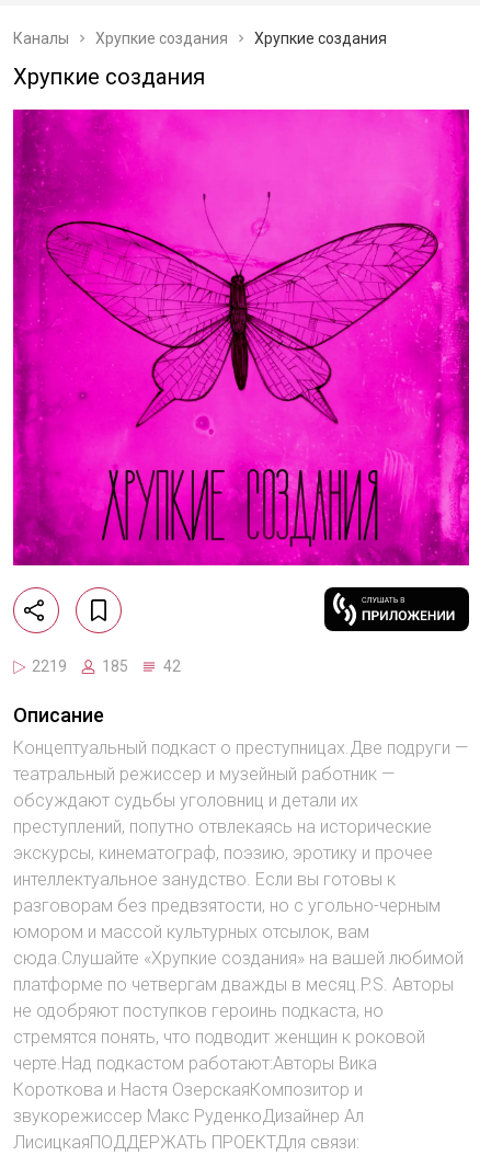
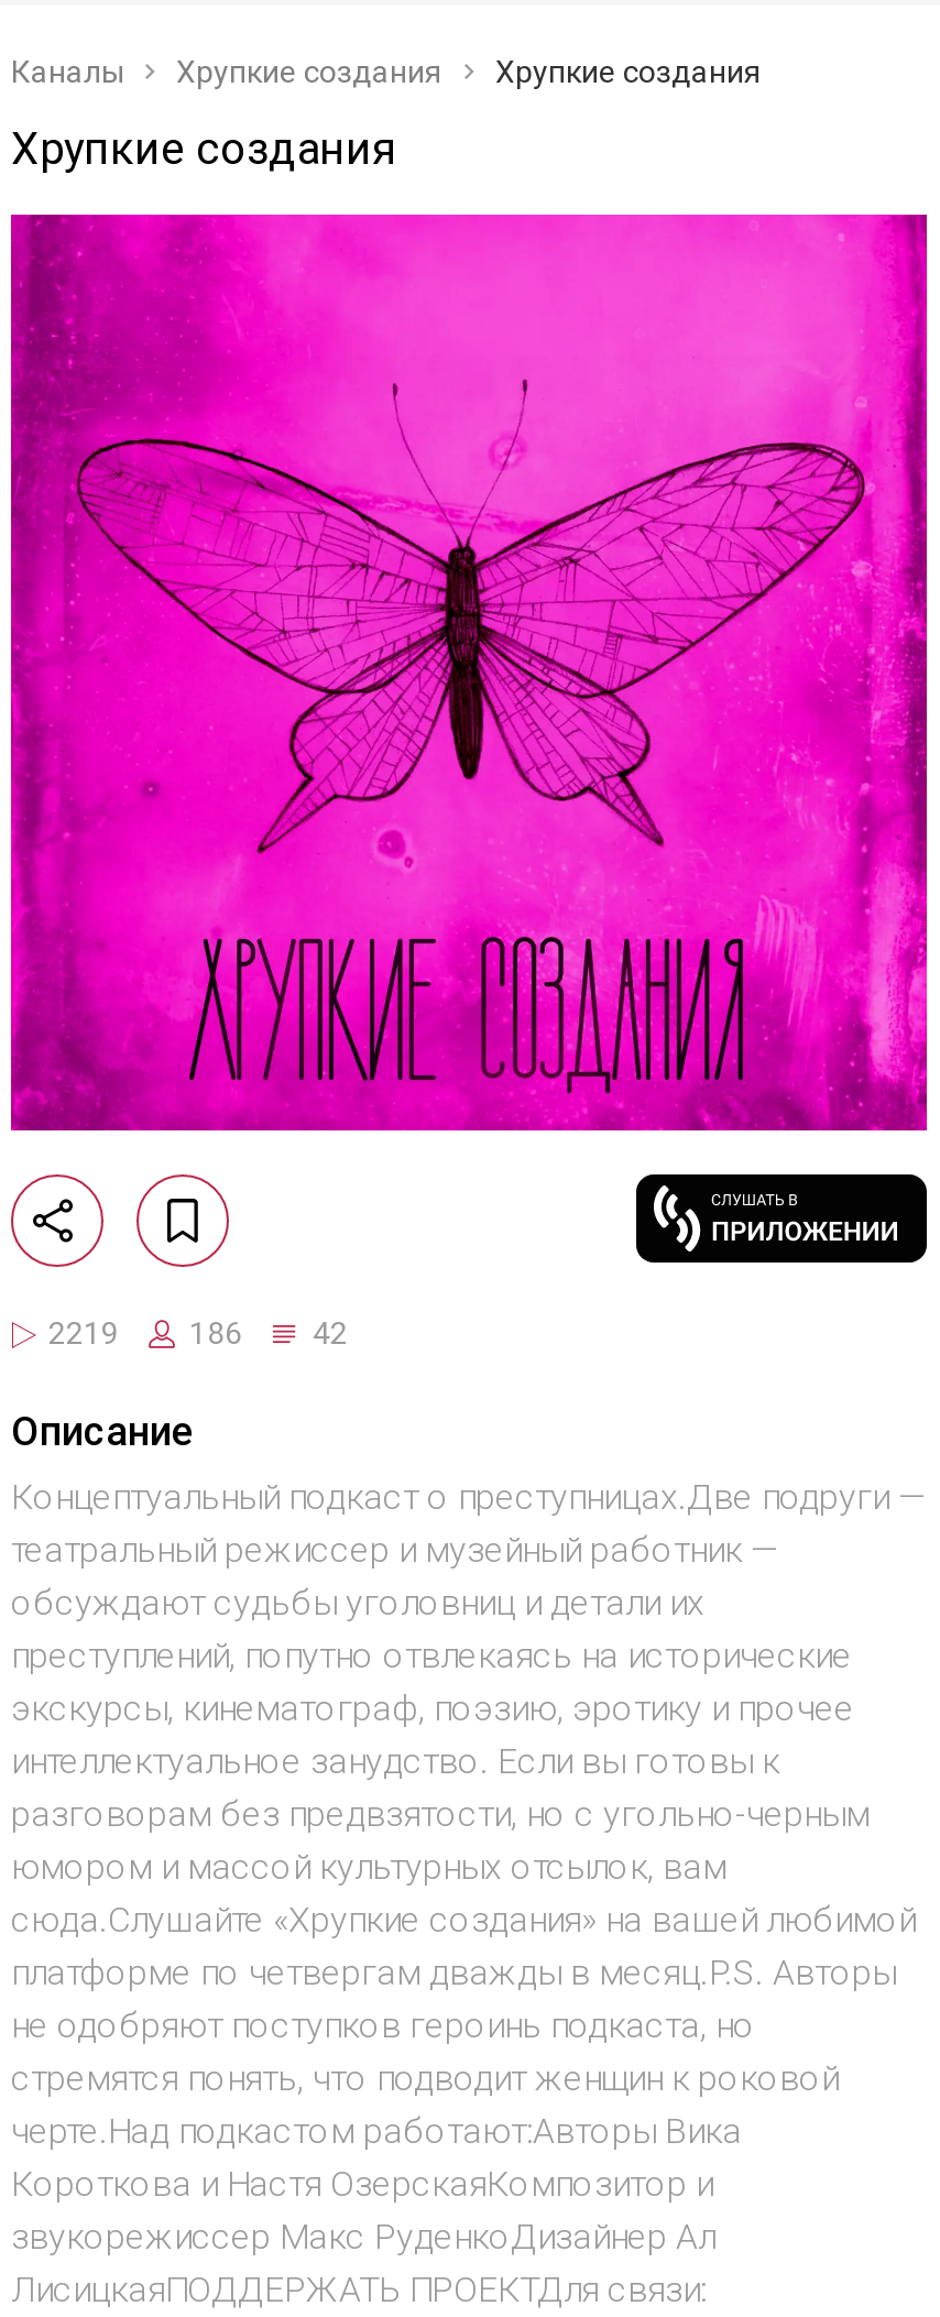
[32,657,181,675] 2219 185 42 -> [48,1315,348,1351] 2219 186 42

